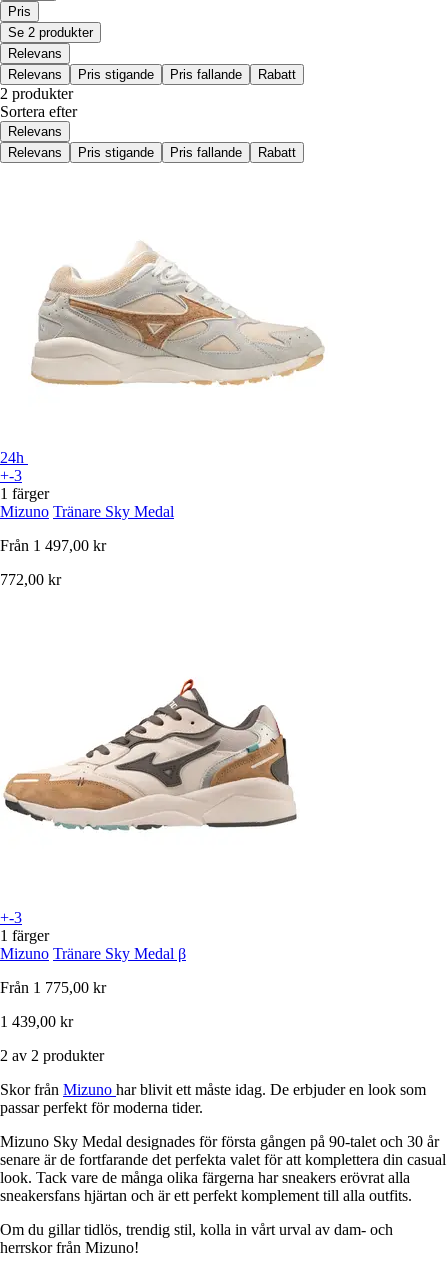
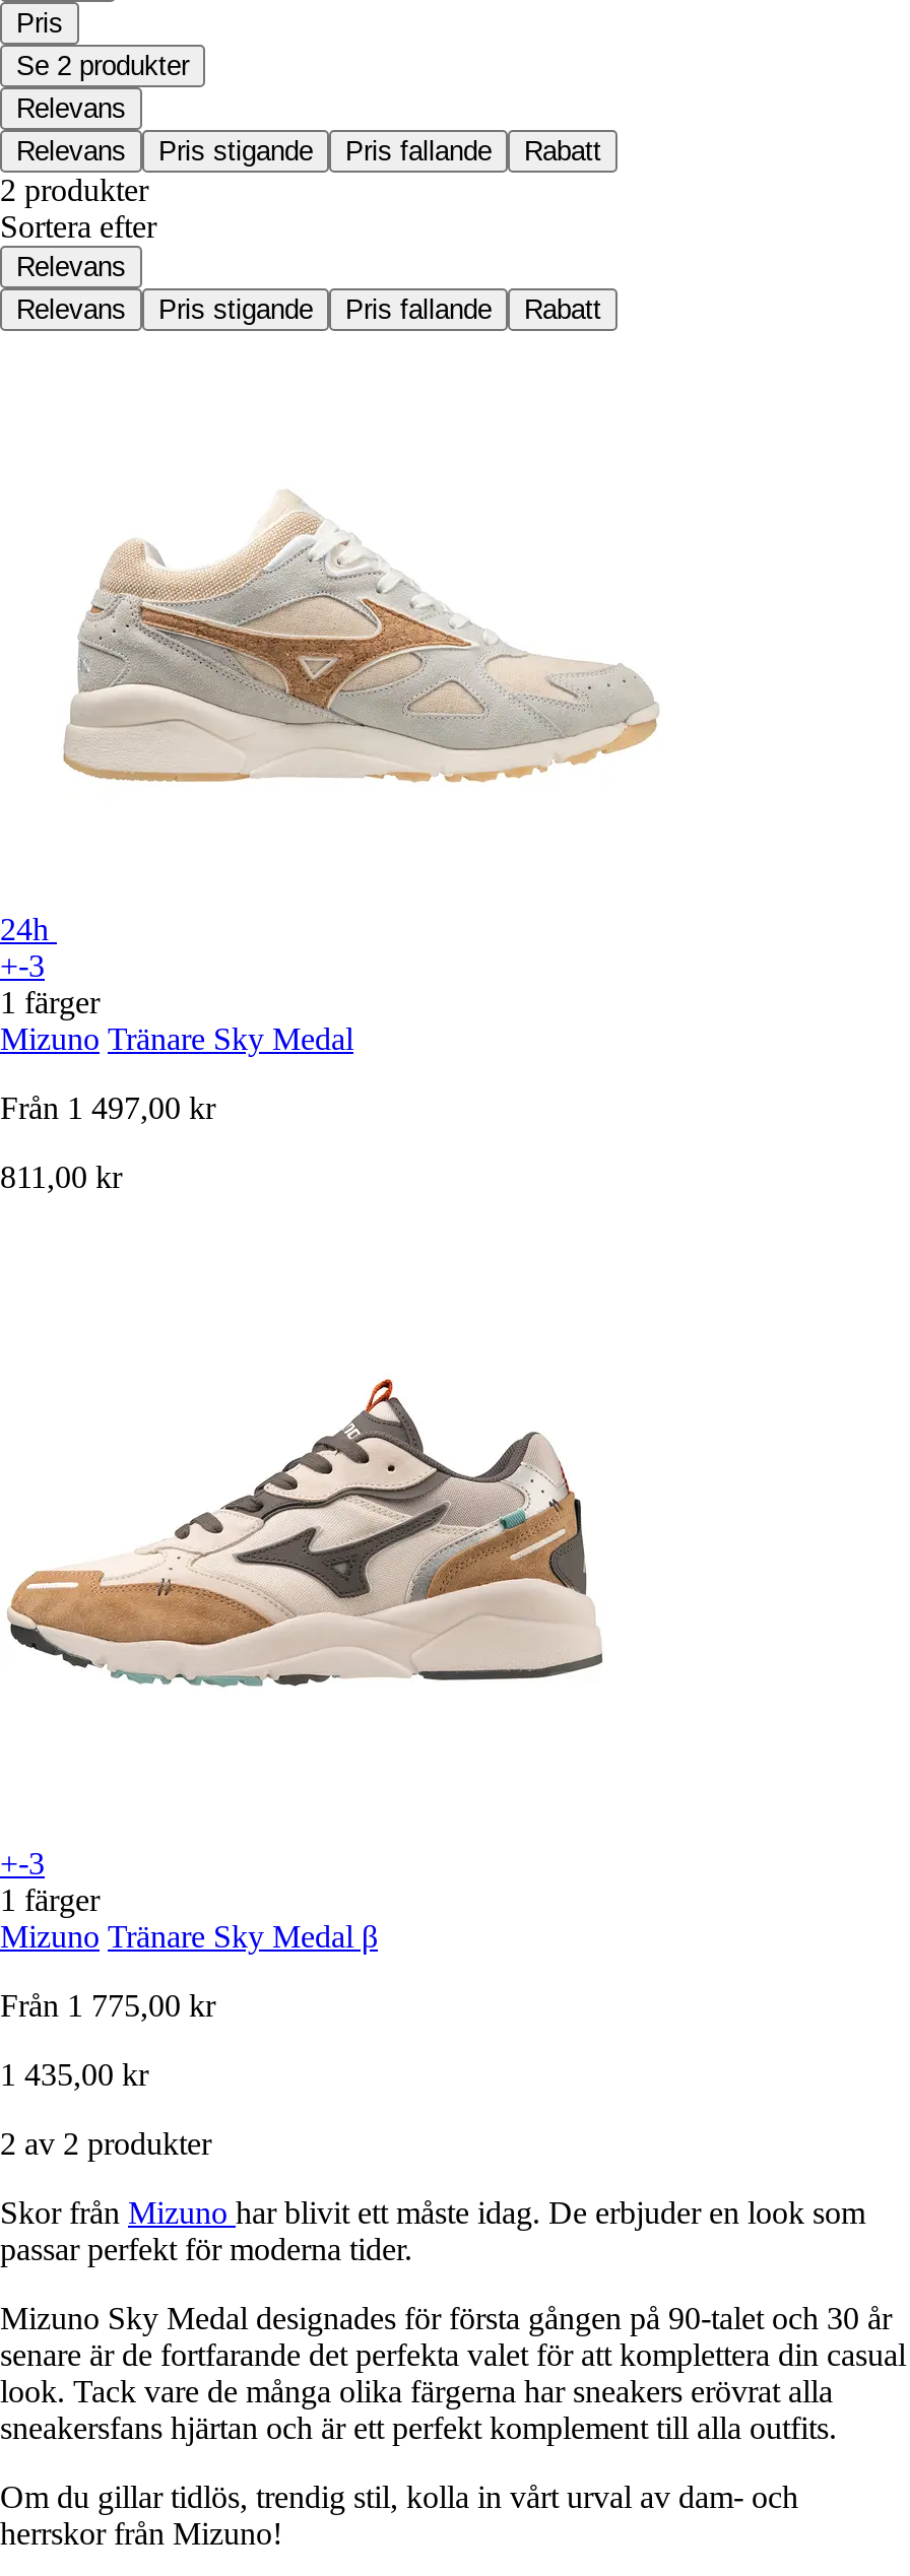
[0,571,61,588] 772,00 kr -> [0,1159,122,1193] 811,00 kr
[0,1013,73,1030] 1 439,00 kr -> [0,2056,148,2091] 1 435,00 kr

